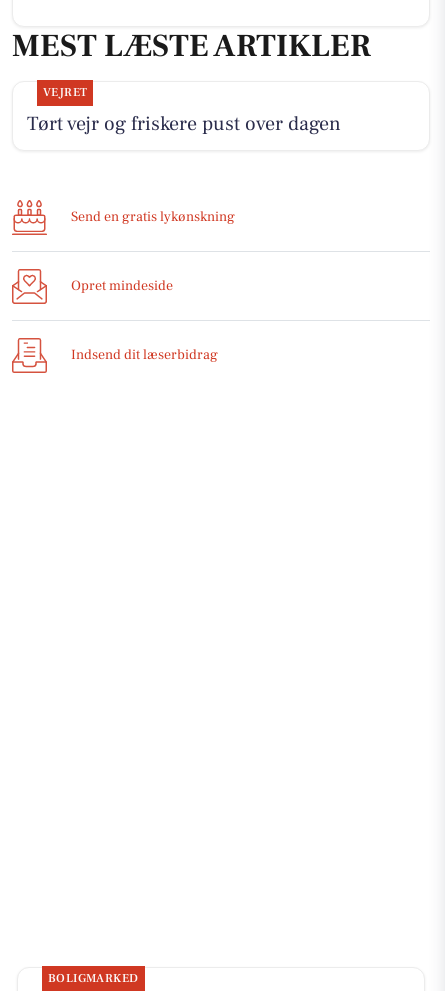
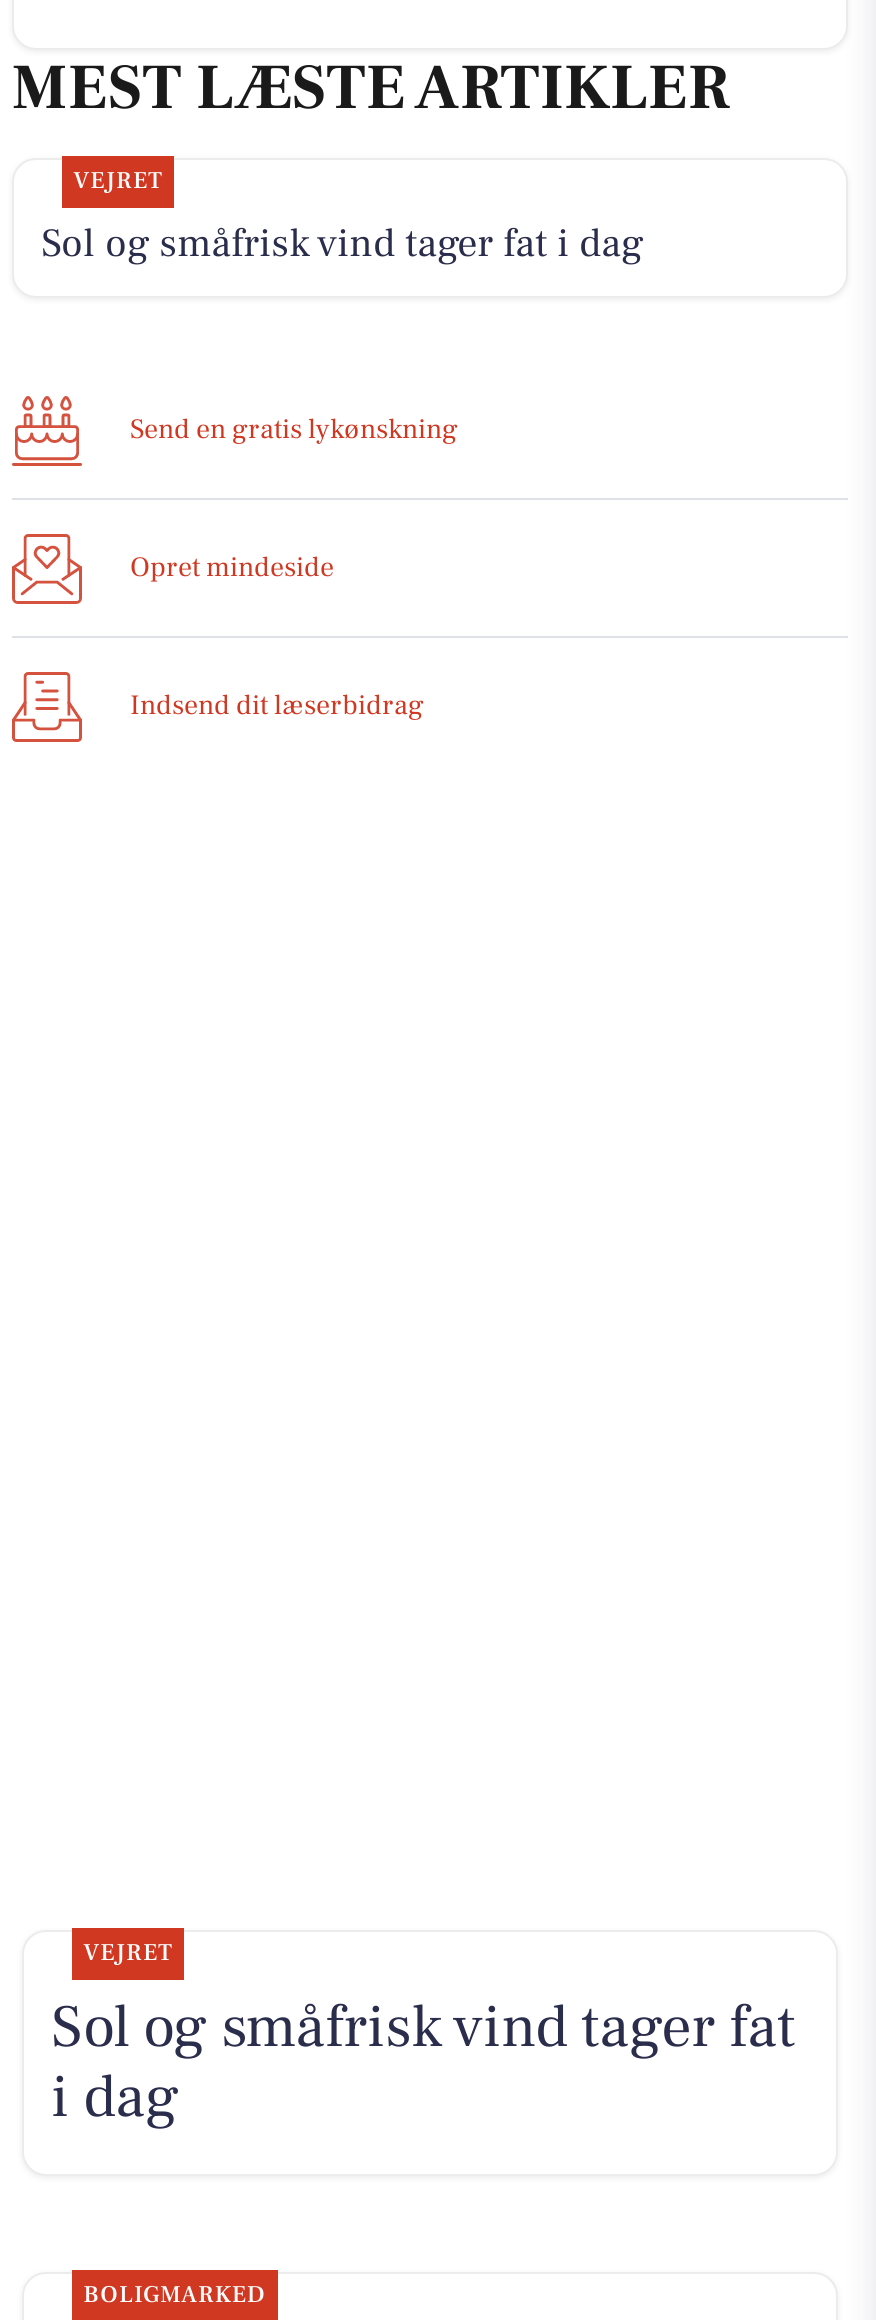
[27,111,341,137] Tørt vejr og friskere pust over dagen -> [41,217,643,269] Sol og småfrisk vind tager fat i dag
none -> [51,1938,795,2136] VEJRET | Sol og småfrisk vind tager fat | i dag

